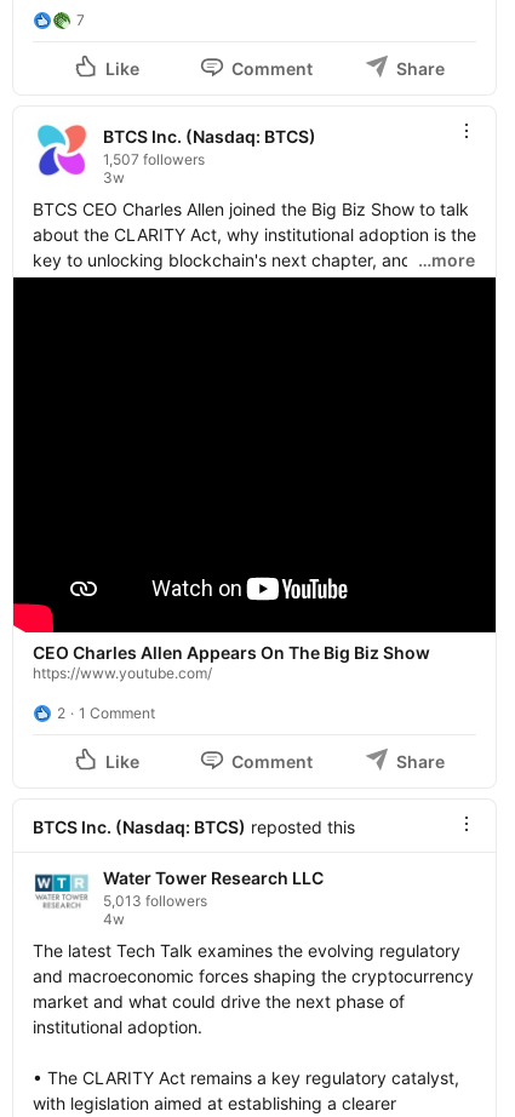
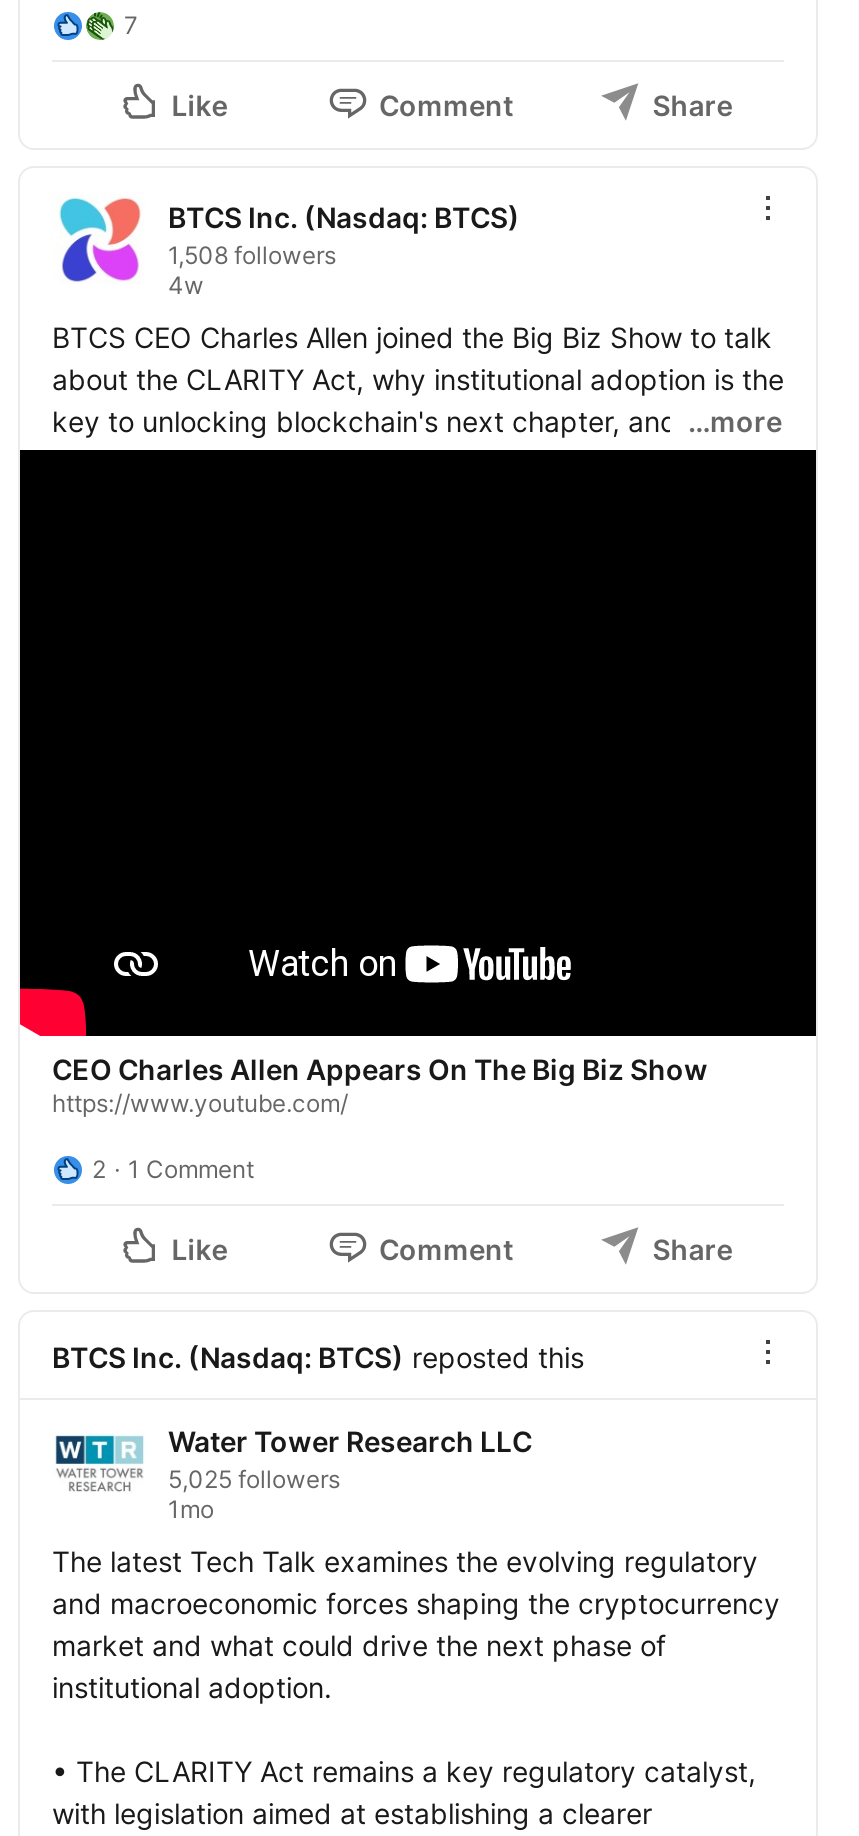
[103,151,205,187] 1,507 followers | 3w -> [168,241,336,301] 1,508 followers | 4w
[103,892,207,928] 5,013 followers | 4w -> [168,1465,340,1525] 5,025 followers | 1mo

